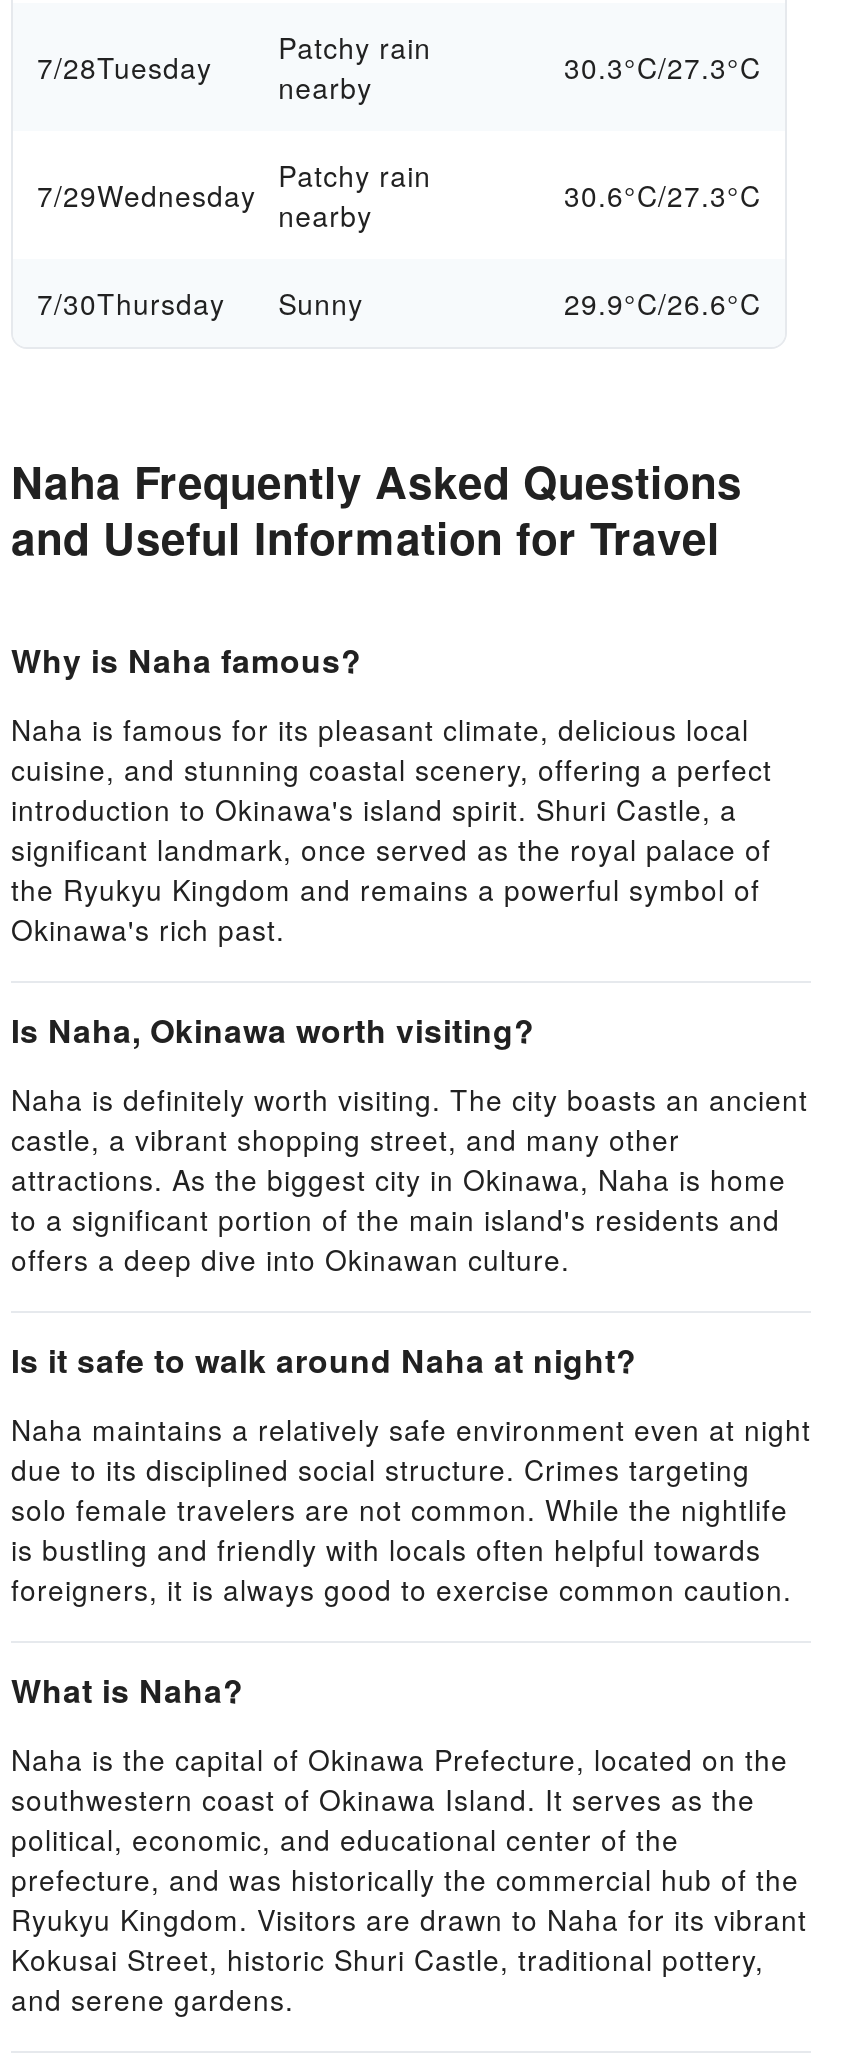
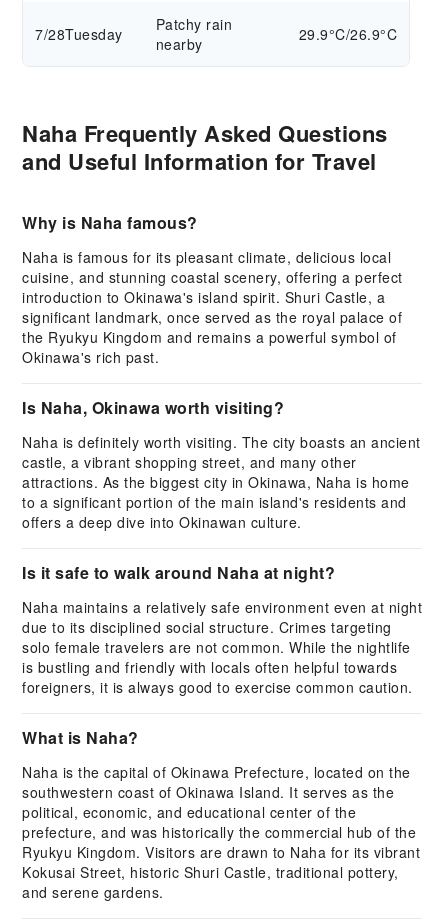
[37,47,761,323] 30.3°C/27.3°C | 7/29Wednesday Patchy rain | nearby | 30.6°C/27.3°C | 7/30Thursday | Sunny | 29.9°C/26.6°C -> [298,24,397,44] 29.9°C/26.9°C

